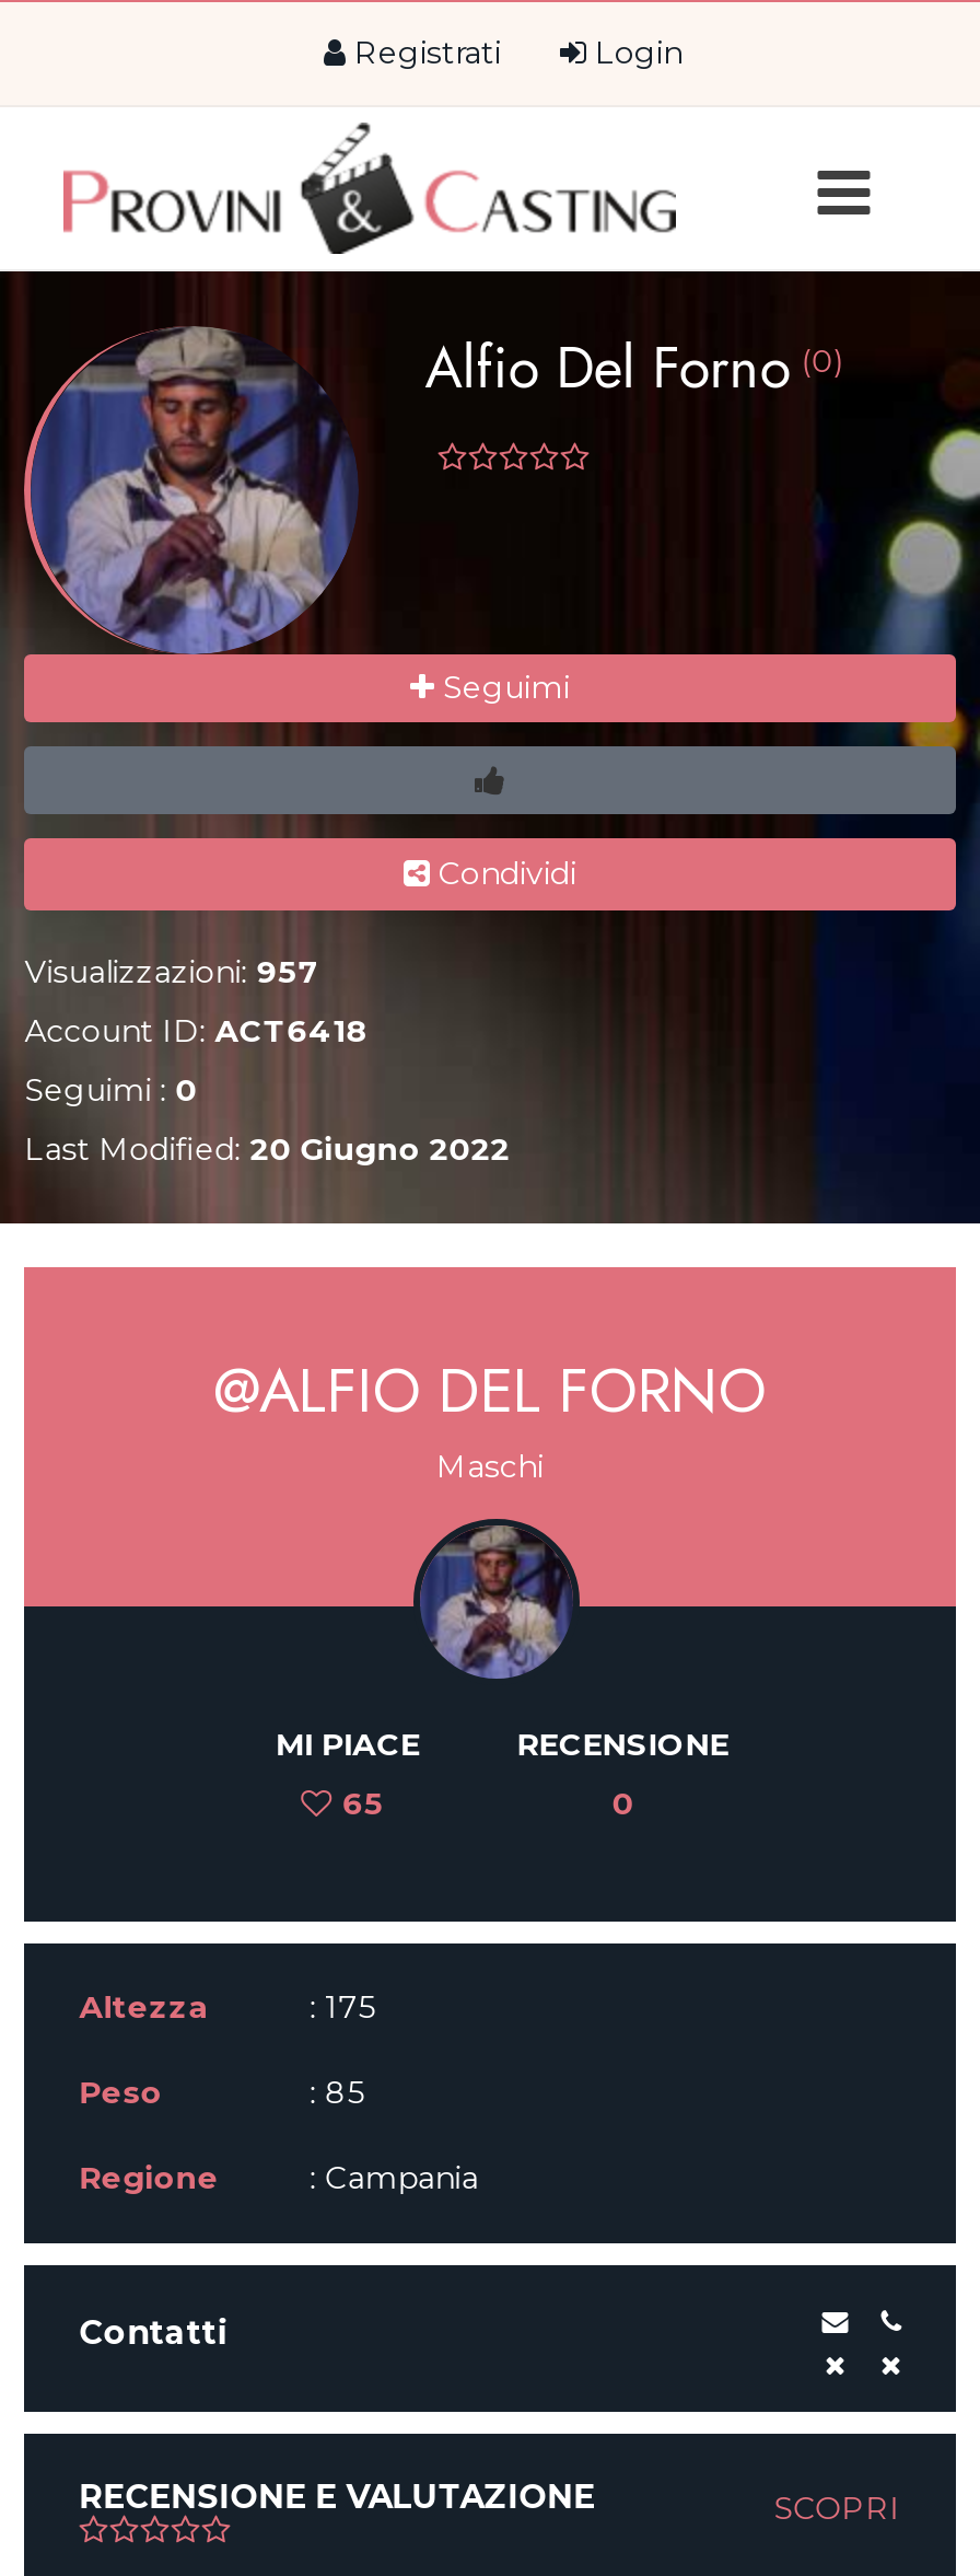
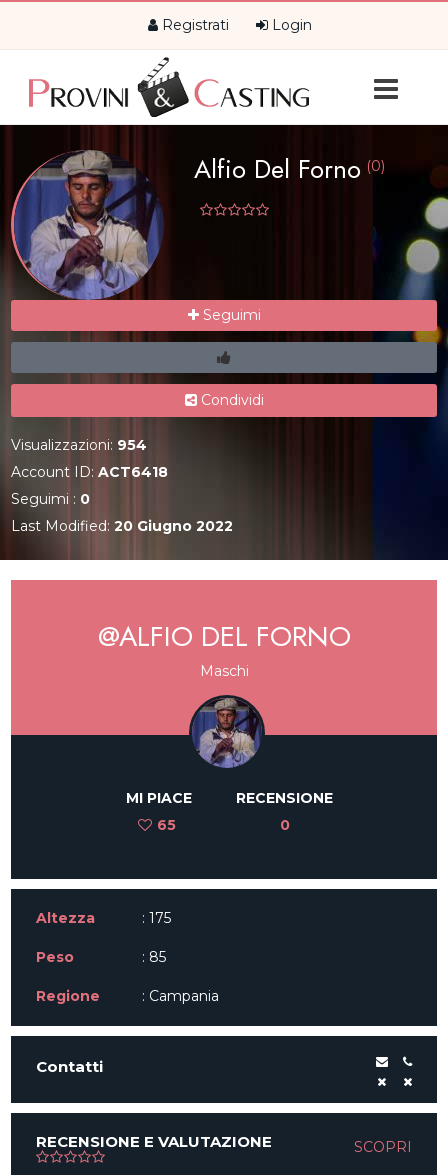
[24,952,320,991] Visualizzazioni: 957 -> [11,436,147,454] Visualizzazioni: 954

